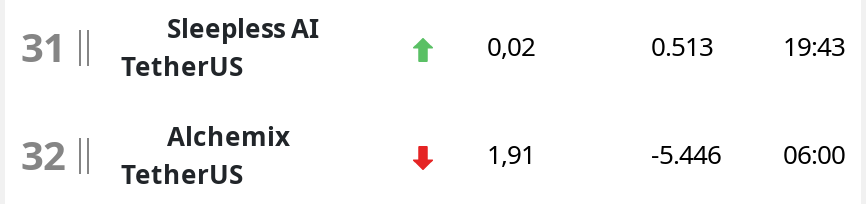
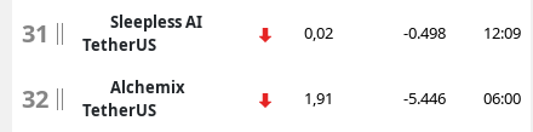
[651,28,713,64] 0.513 -> [403,22,446,44] -0.498
[783,28,845,64] 19:43 -> [483,22,521,44] 12:09

